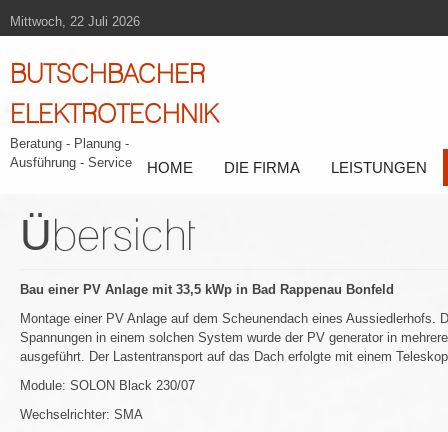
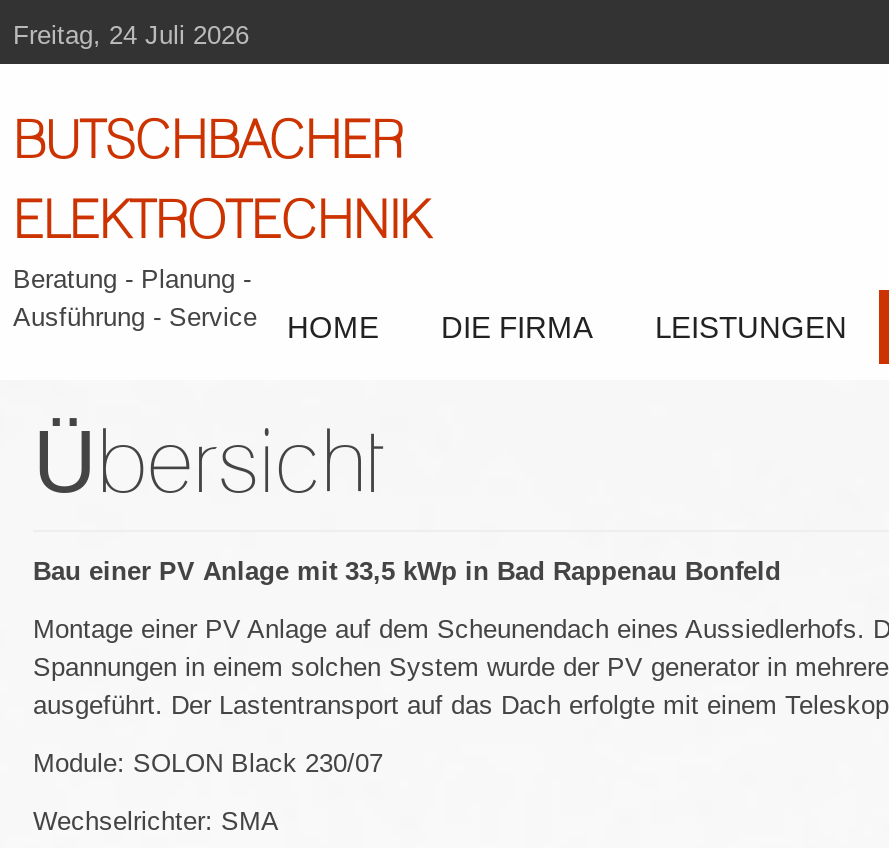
[10,14,140,29] Mittwoch, 22 Juli 2026 -> [13,20,249,50] Freitag, 24 Juli 2026

